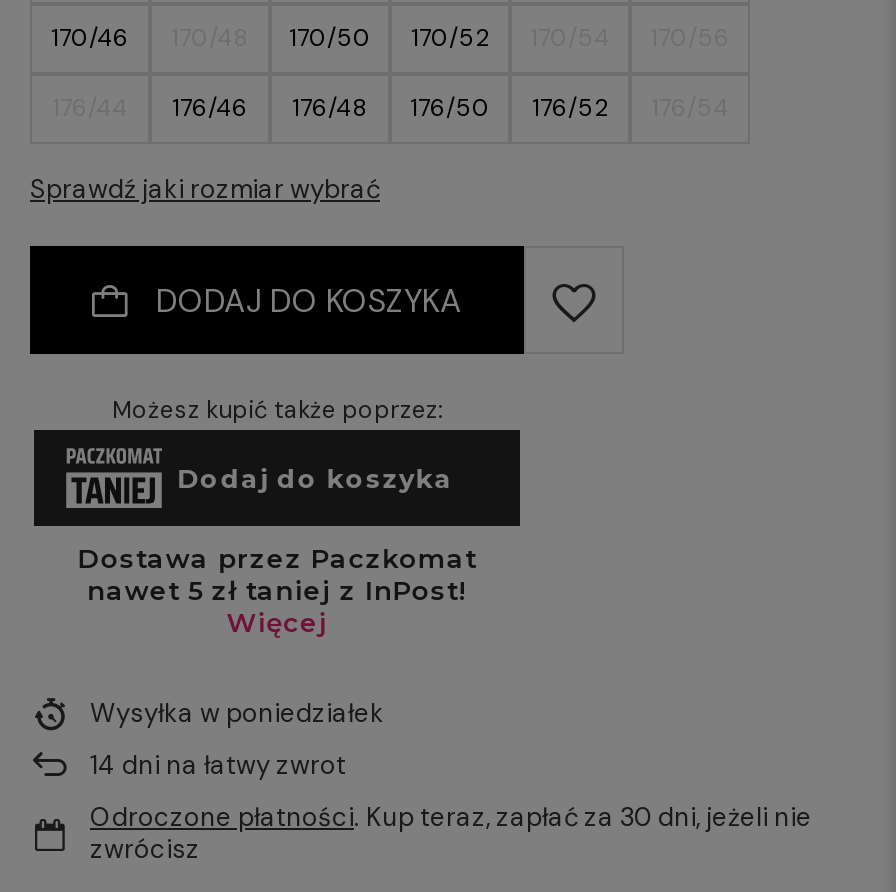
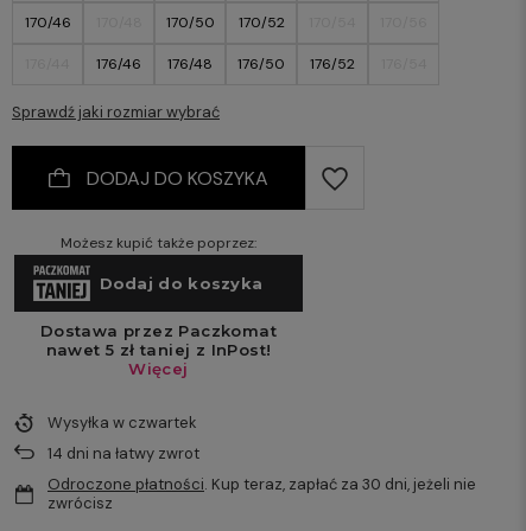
[90,696,384,730] Wysyłka w poniedziałek -> [47,413,197,433] Wysyłka w czwartek

